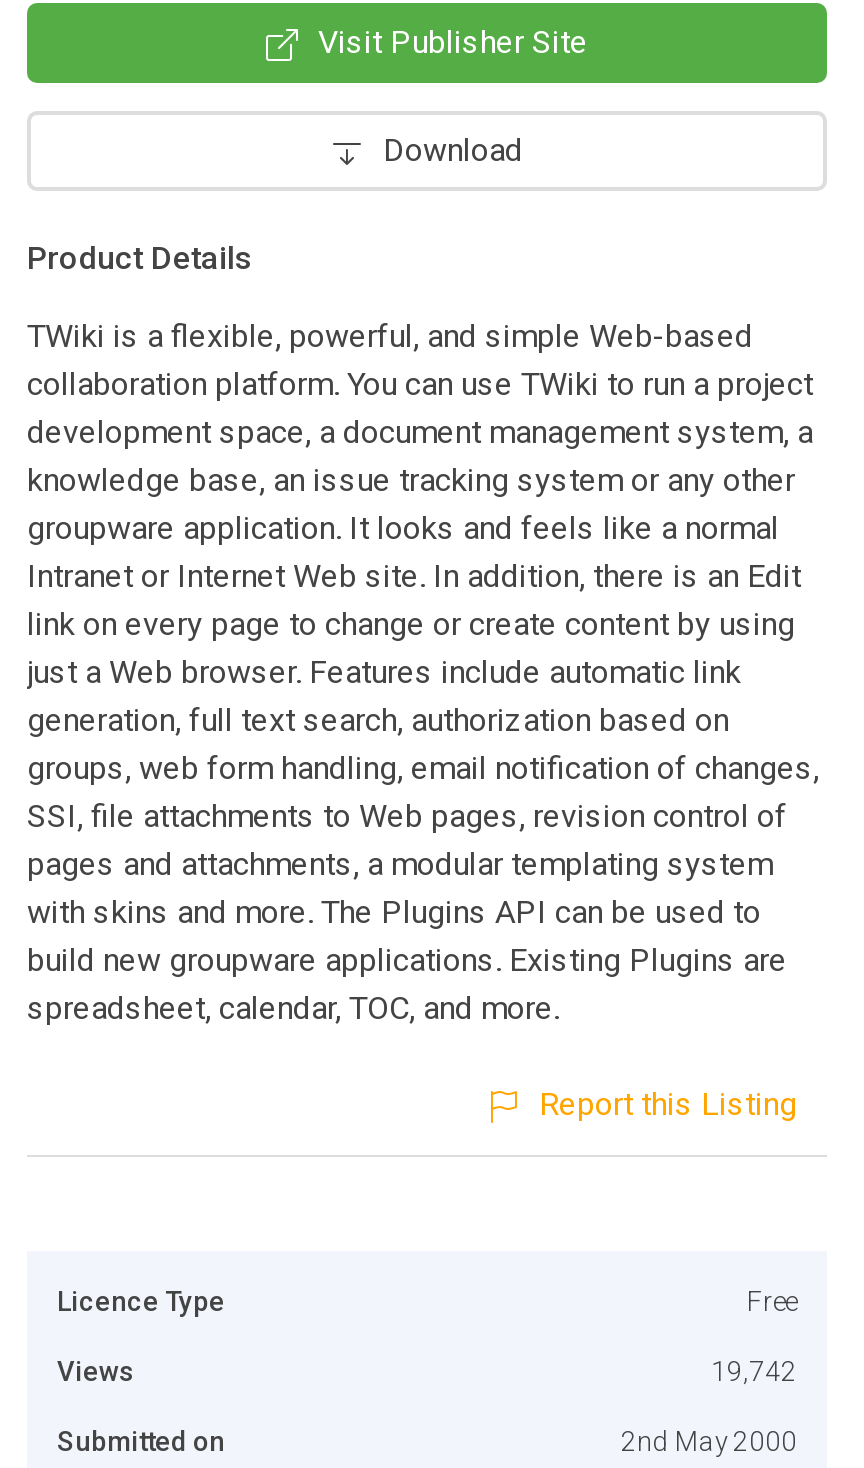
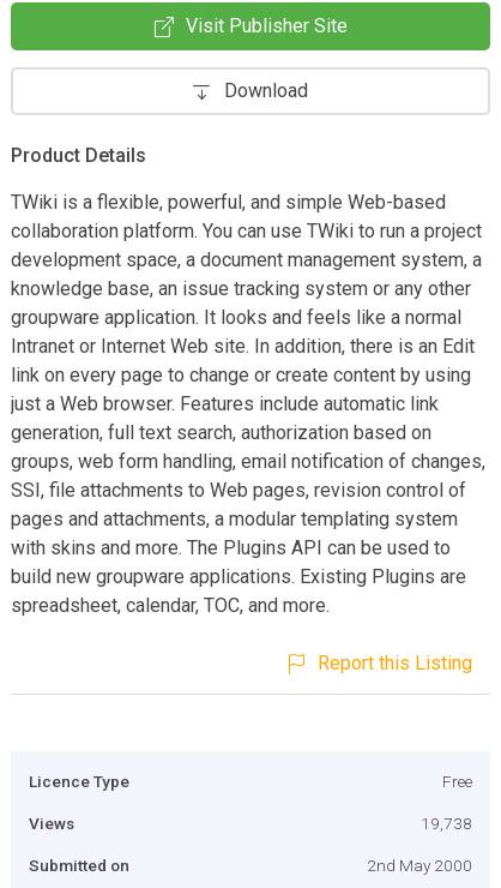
[711,1355,797,1387] 19,742 -> [421,813,472,833] 19,738

